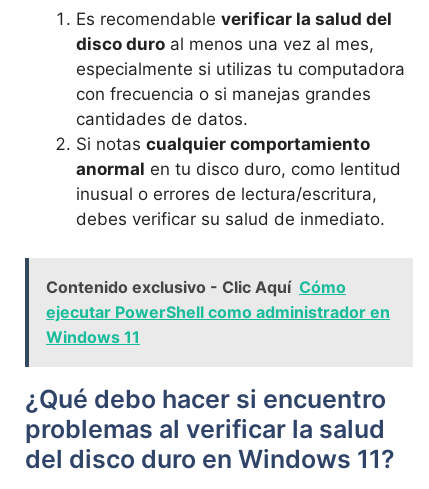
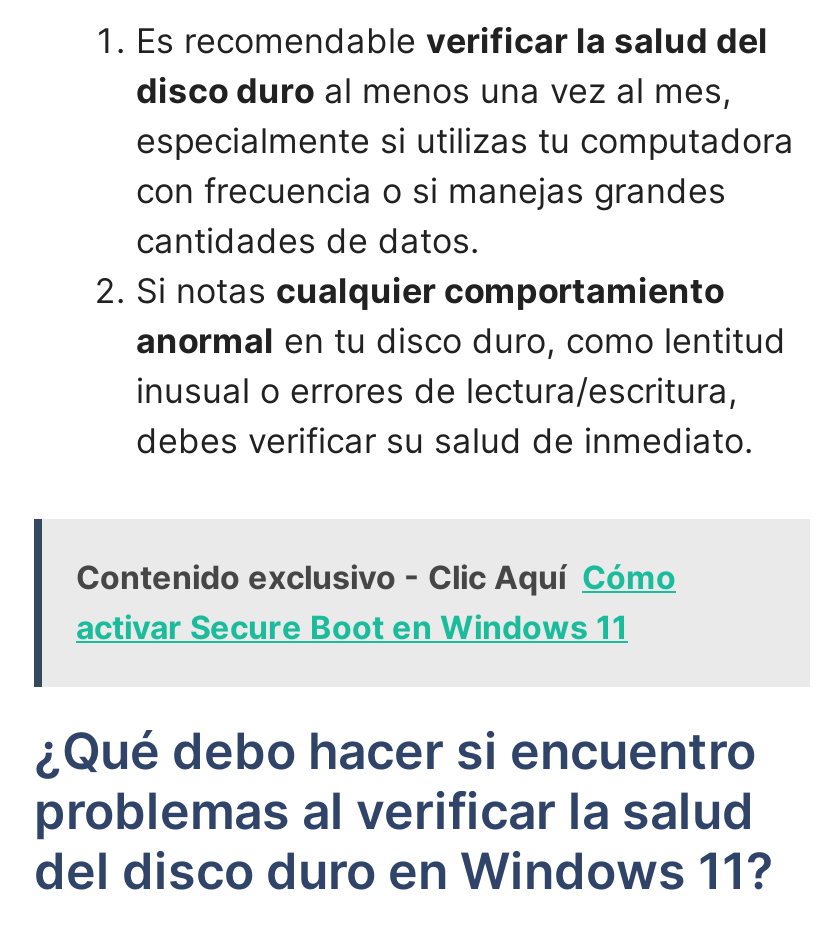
[46,301,390,346] ejecutar PowerShell como administrador en | Windows 11 -> [76,606,628,646] activar Secure Boot en Windows 11

